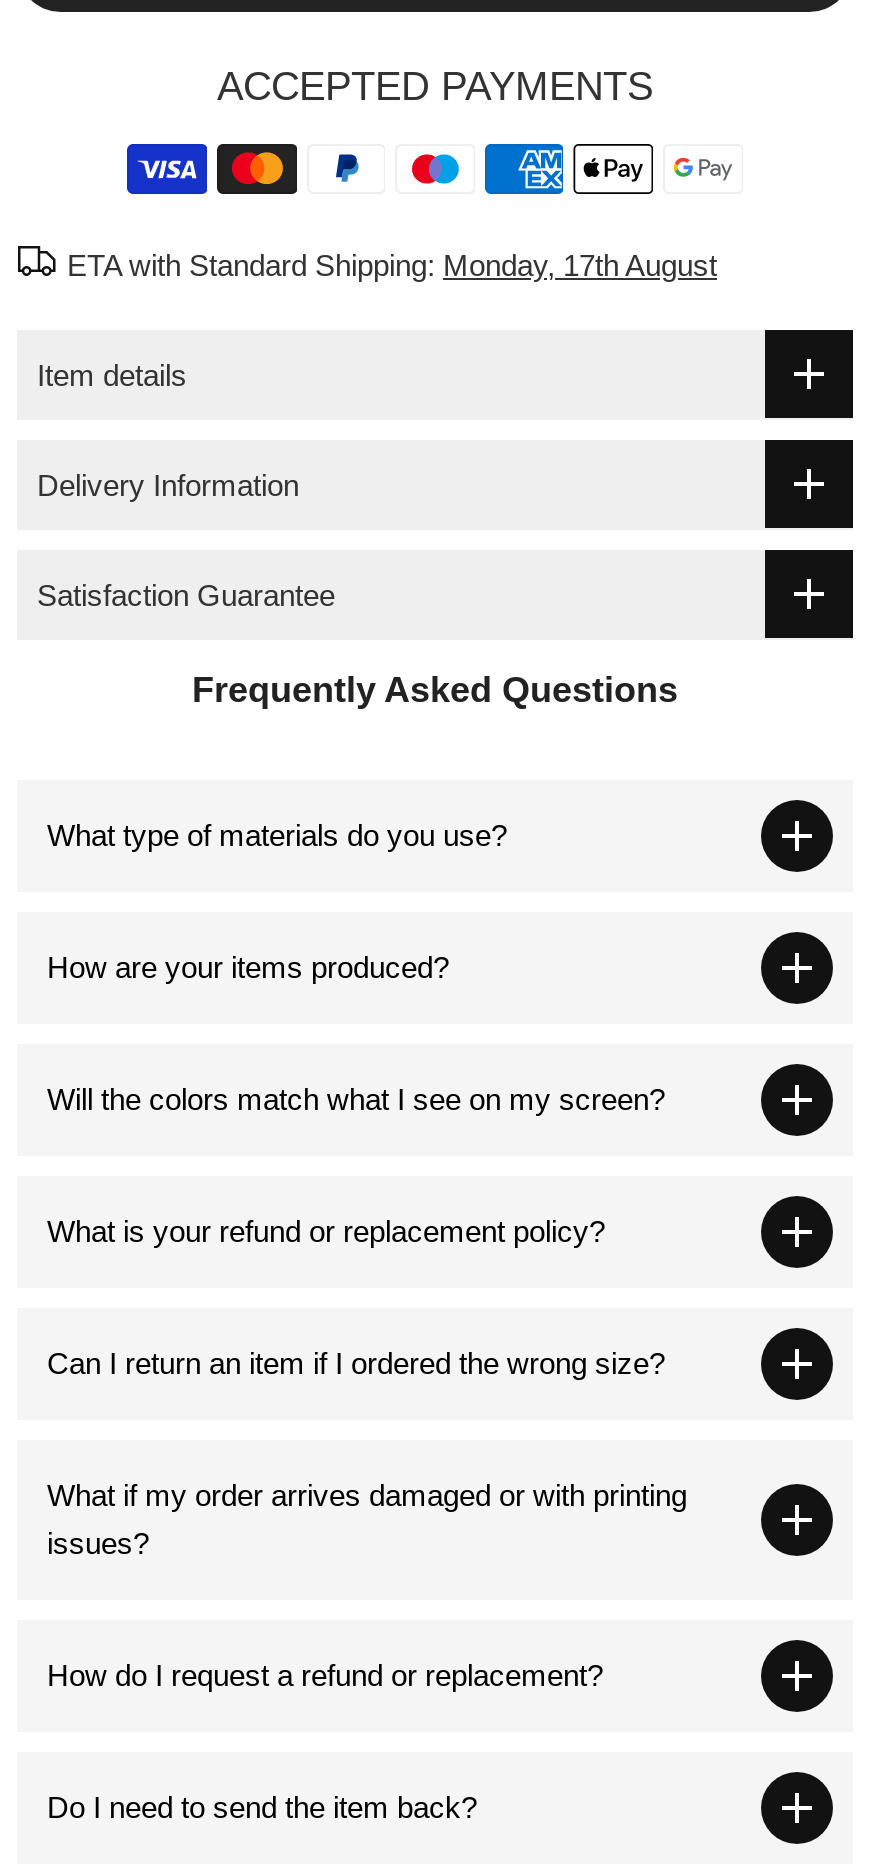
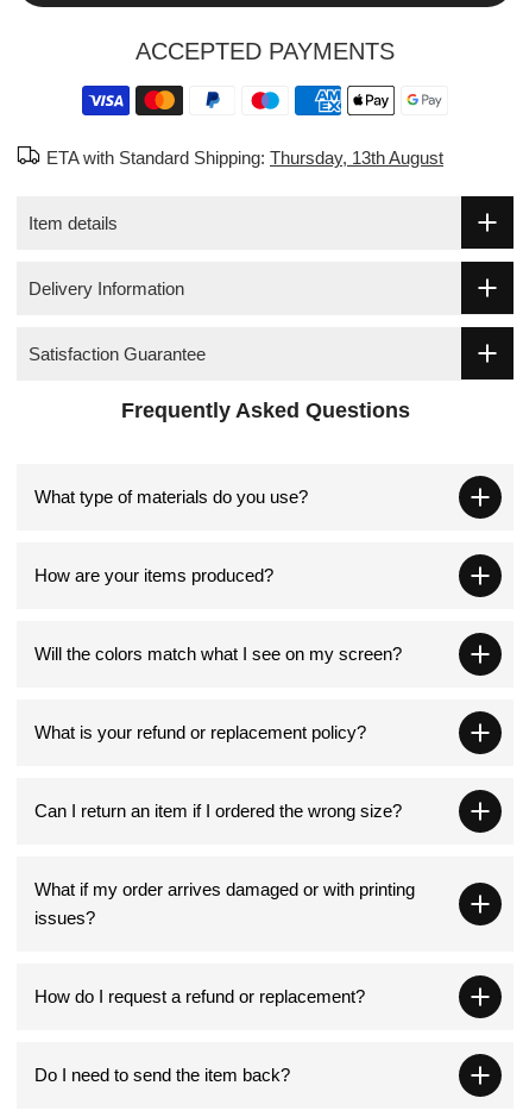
[67,248,717,282] ETA with Standard Shipping: Monday, 17th August -> [46,147,443,167] ETA with Standard Shipping: Thursday, 13th August

